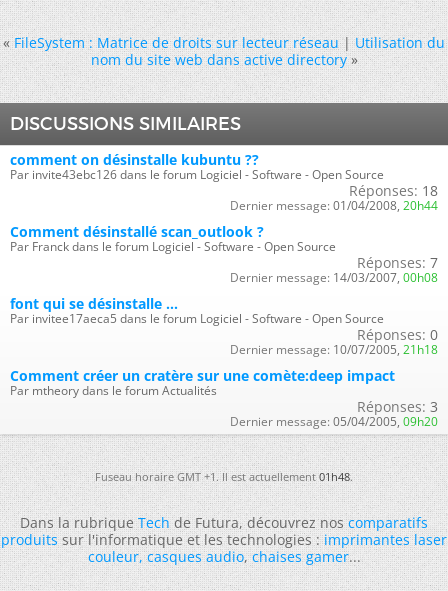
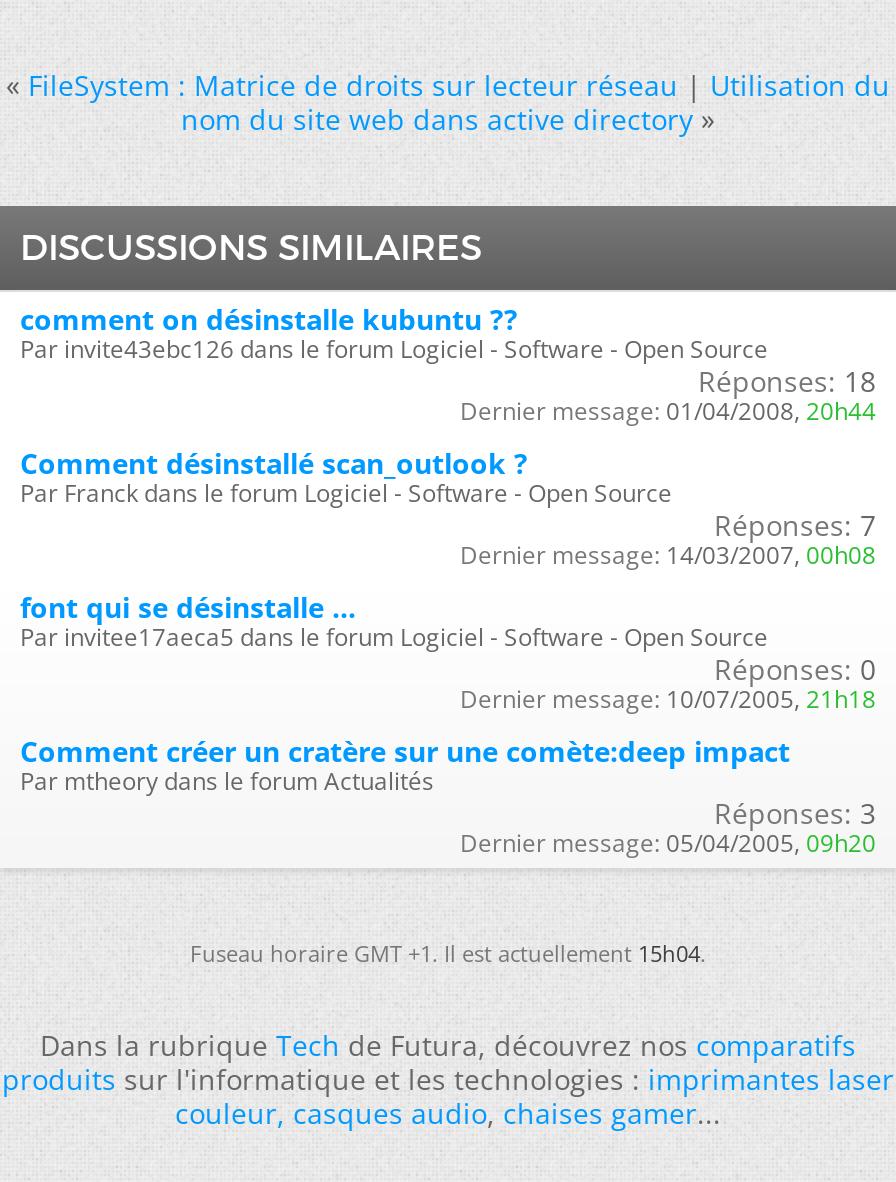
[95,469,353,484] Fuseau horaire GMT +1. Il est actuellement 01h48. -> [190,938,706,968] Fuseau horaire GMT +1. Il est actuellement 15h04.

